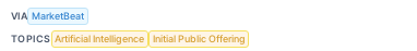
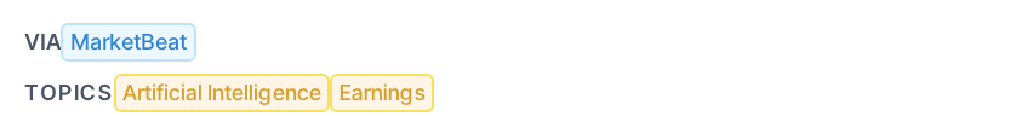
[153,33,245,45] Initial Public Offering -> [339,77,426,104] Earnings

